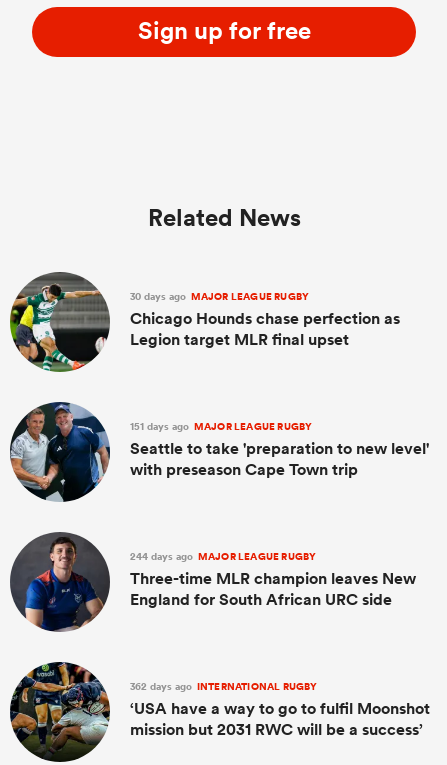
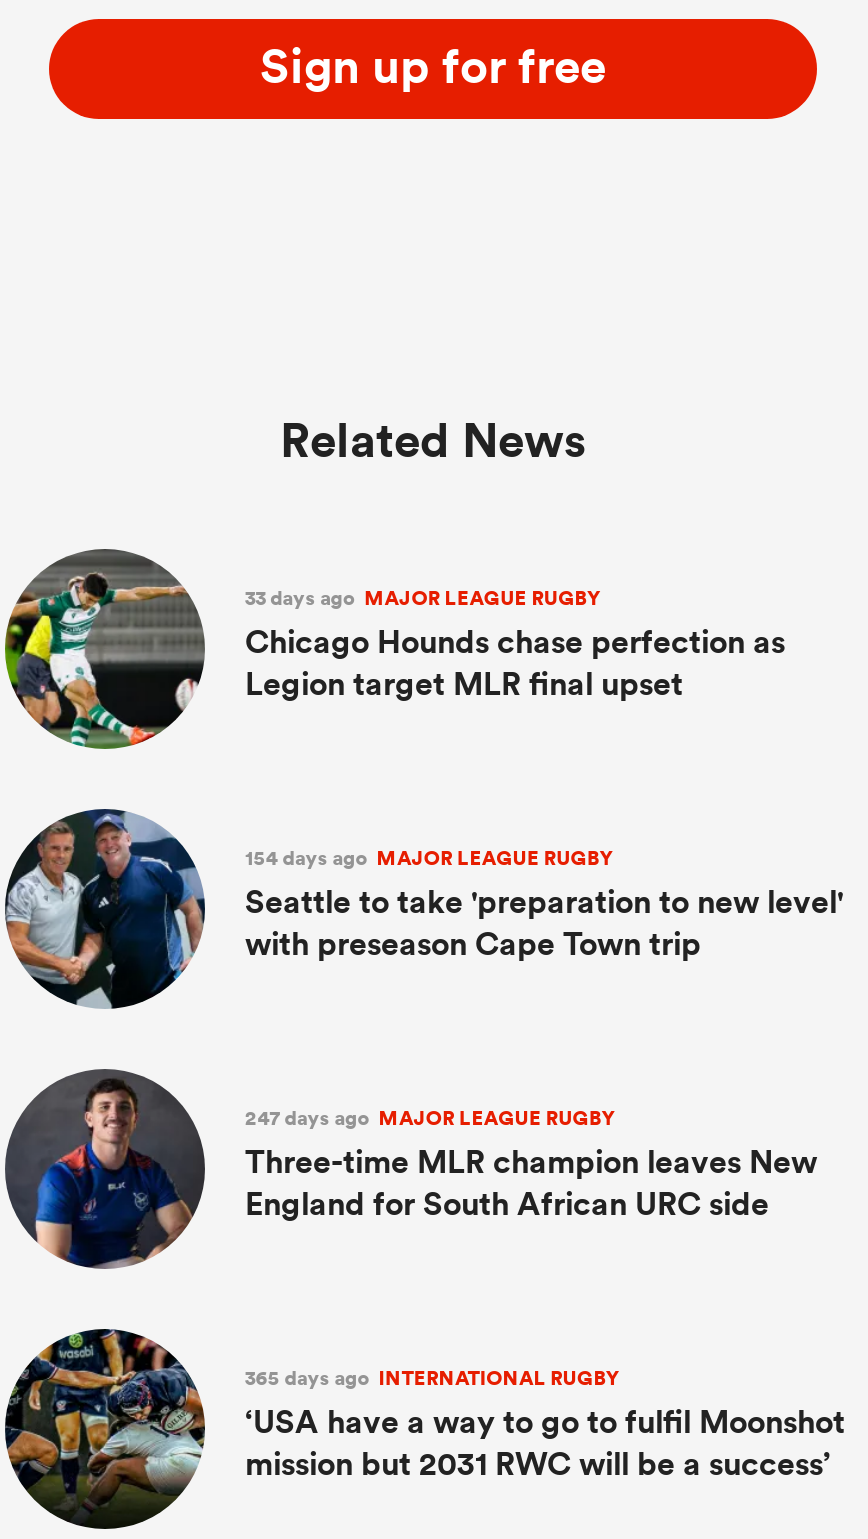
[130,289,309,304] 30 days ago MAJOR LEAGUE RUGBY -> [245,583,601,613] 33 days ago MAJOR LEAGUE RUGBY
[130,419,312,434] 151 days ago MAJOR LEAGUE RUGBY -> [245,843,614,873] 154 days ago MAJOR LEAGUE RUGBY
[130,549,316,564] 244 days ago MAJOR LEAGUE RUGBY -> [245,1103,616,1133] 247 days ago MAJOR LEAGUE RUGBY
[130,679,318,694] 362 days ago INTERNATIONAL RUGBY -> [245,1363,620,1393] 365 days ago INTERNATIONAL RUGBY

